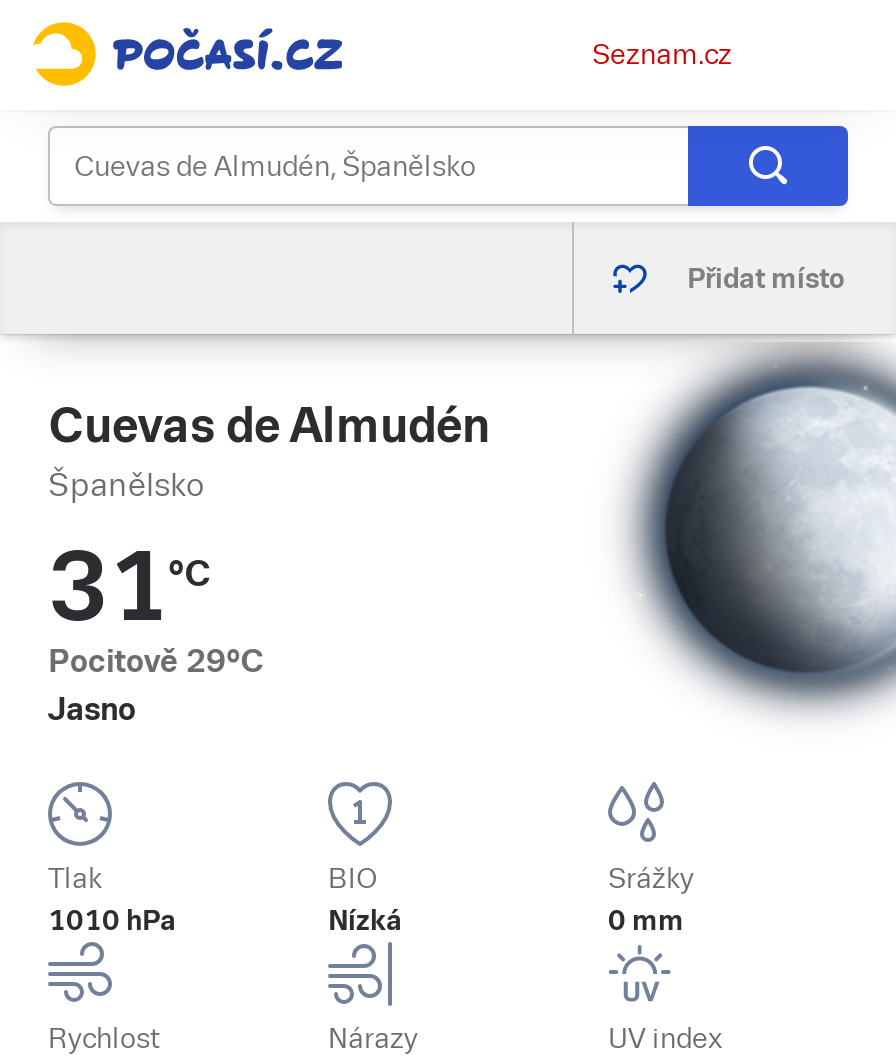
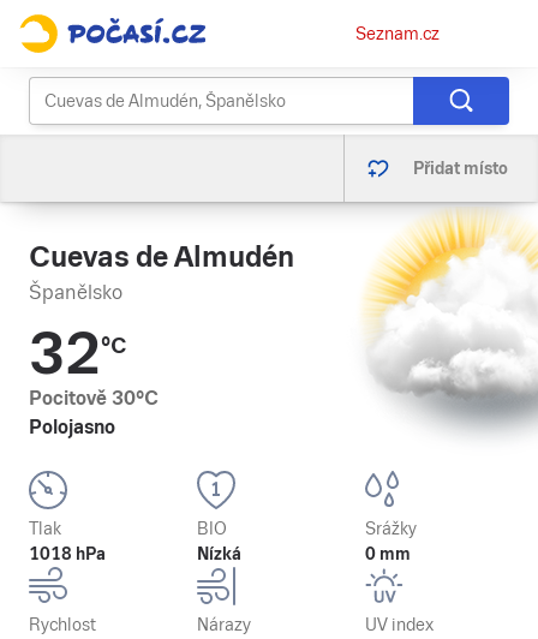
[610,344,890,696] [image] -> [364,208,534,418] [image]
[48,532,264,728] 31°C | Pocitově 29°C | Jasno -> [29,321,159,438] 32°C | Pocitově 30°C | Polojasno
[48,904,176,936] 1010 hPa -> [29,544,106,563] 1018 hPa

